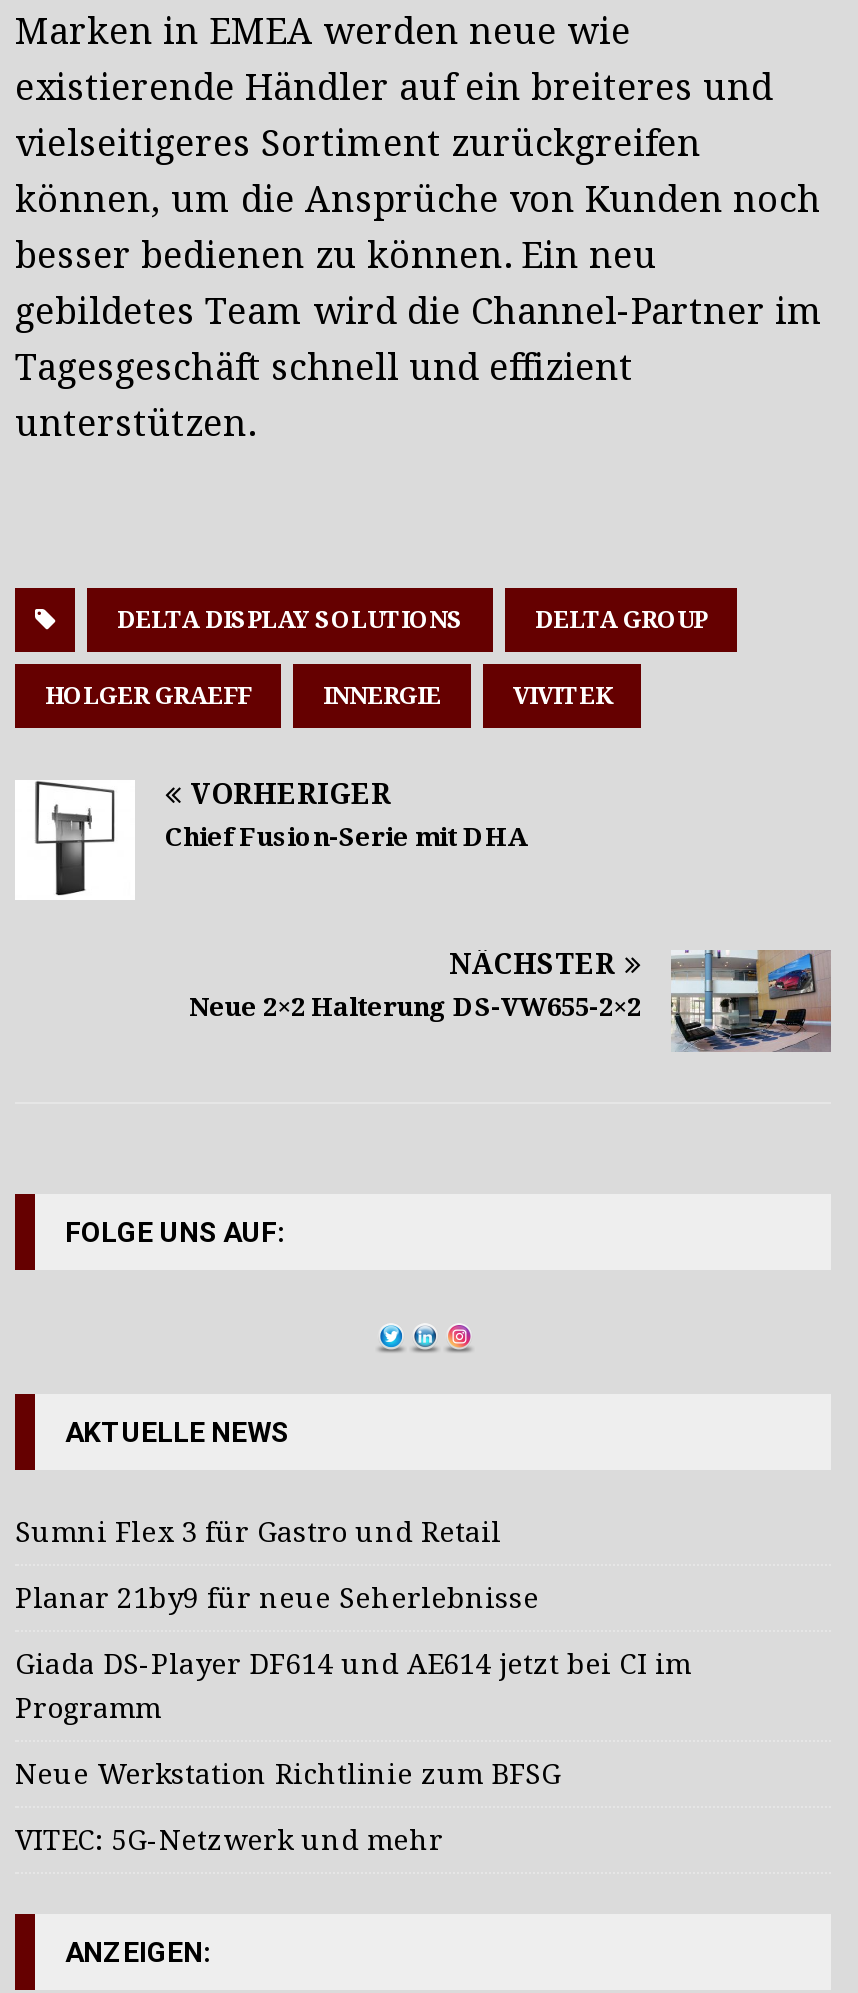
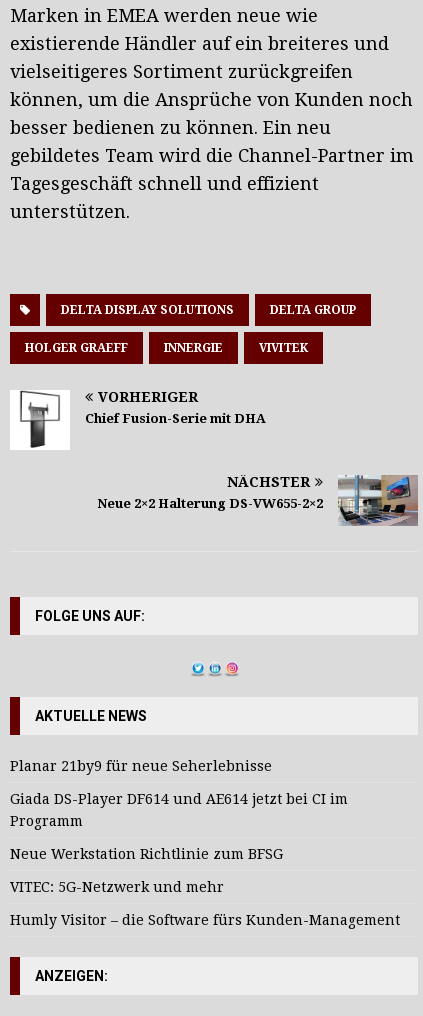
[15,1517,501,1549] Sumni Flex 3 für Gastro und Retail -> none
moved [15,1583,691,1857] -> [10,758,348,895]: Planar 21by9 für neue Seherlebnisse | Giada DS-Player DF614 und AE614 jetzt bei CI im | Programm | Neue Werkstation Richtlinie zum BFSG | VITEC: 5G-Netzwerk und mehr
none -> [10,912,400,928] Humly Visitor – die Software fürs Kunden-Management

